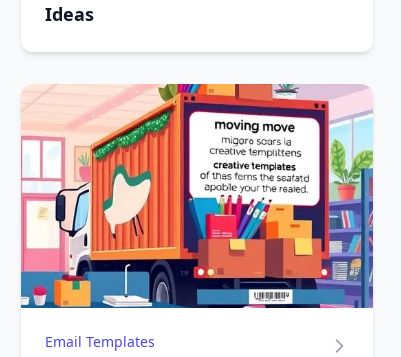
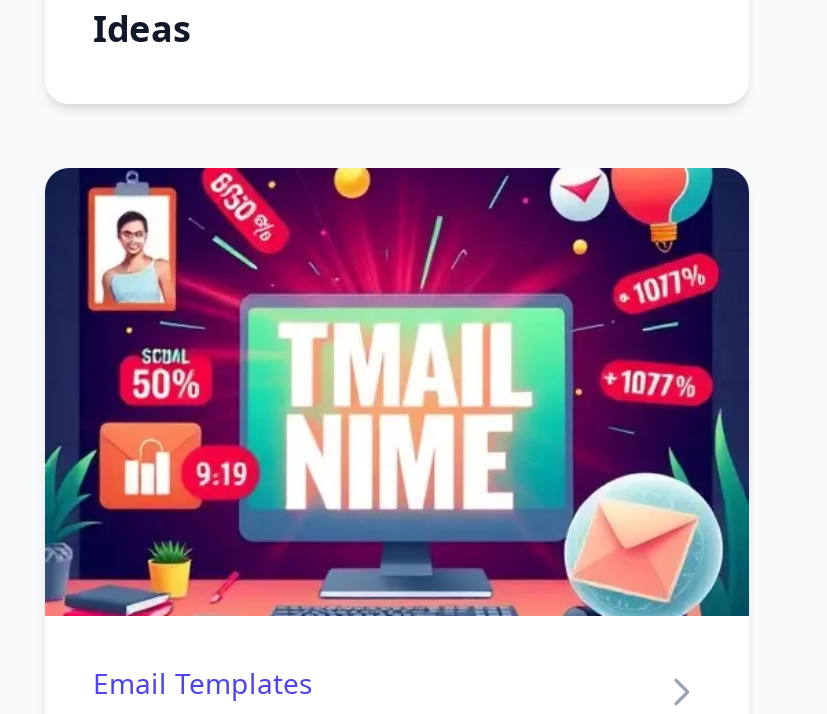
[20,83,374,309] [image] -> [43,166,751,618] [image]

